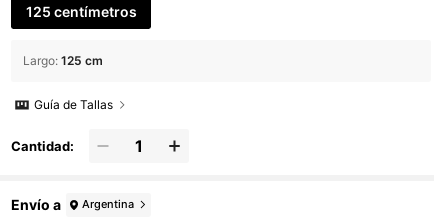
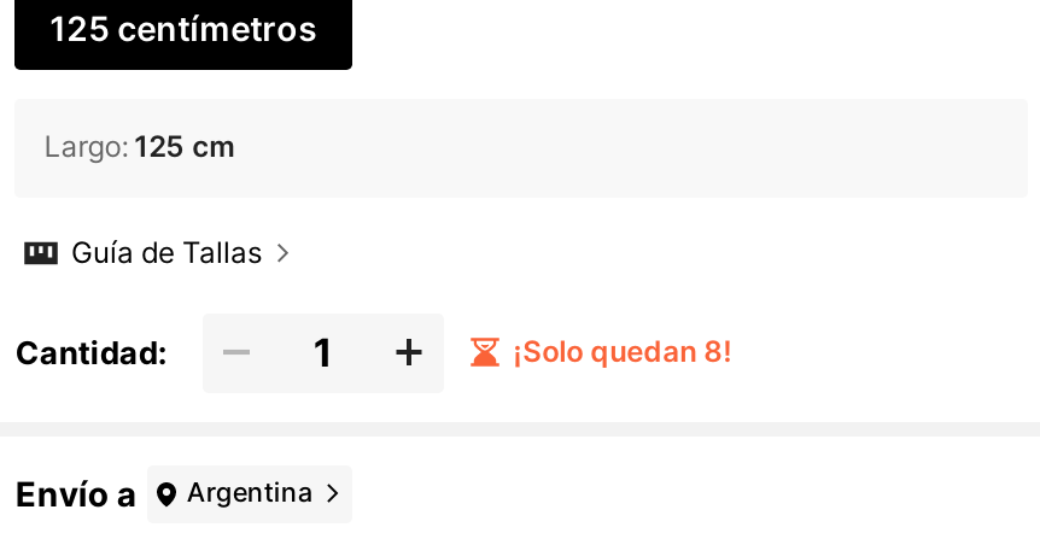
none -> [513,333,733,369] ¡Solo quedan 8!

